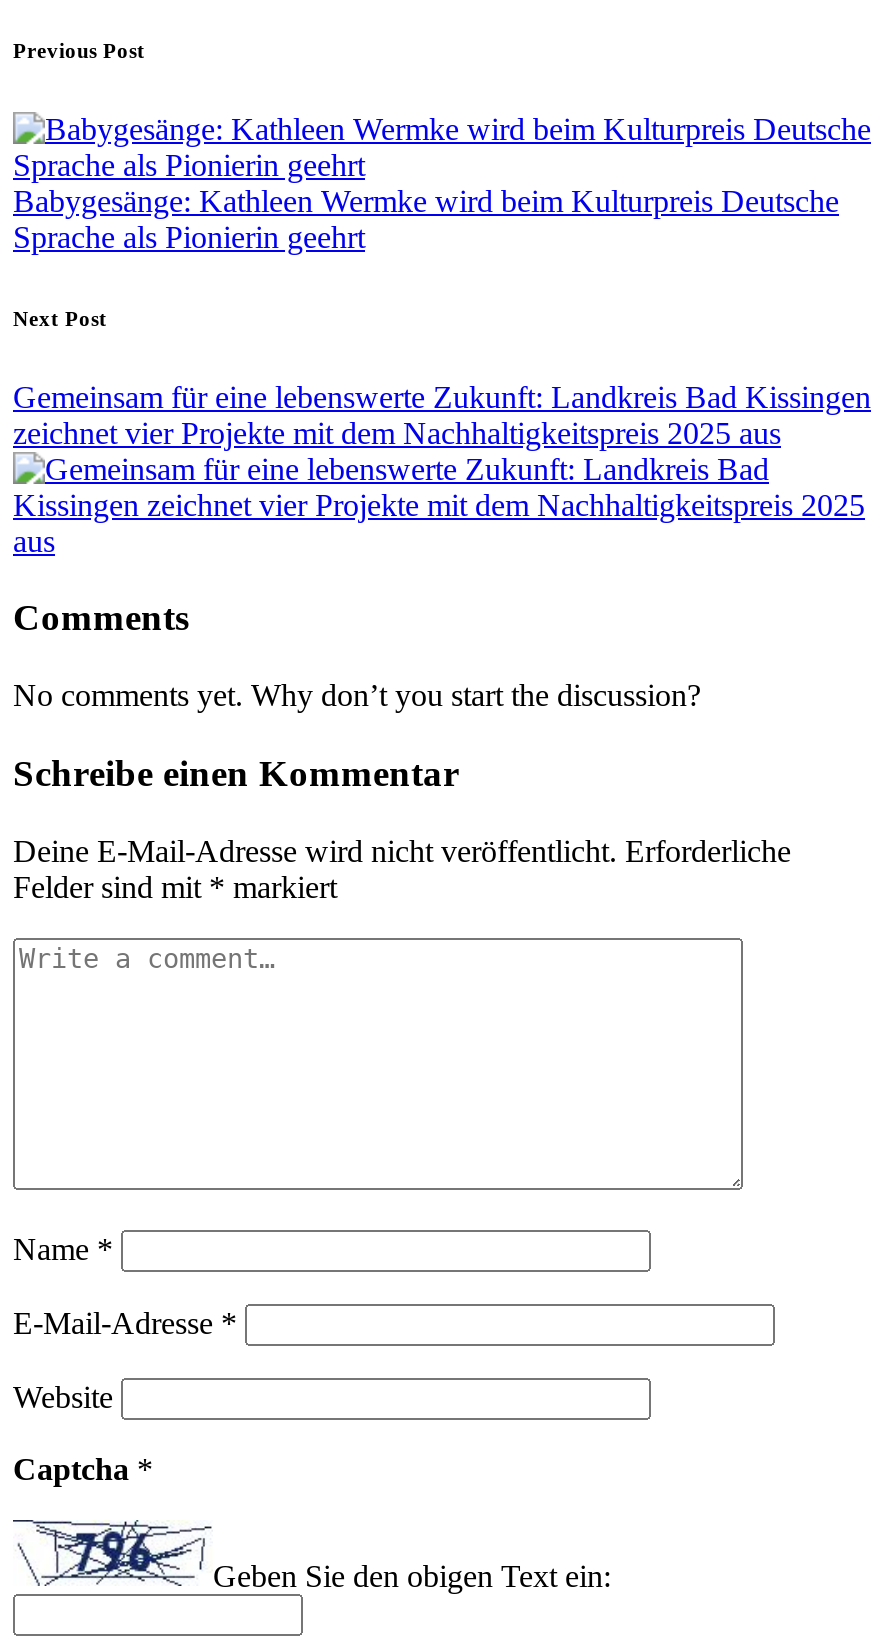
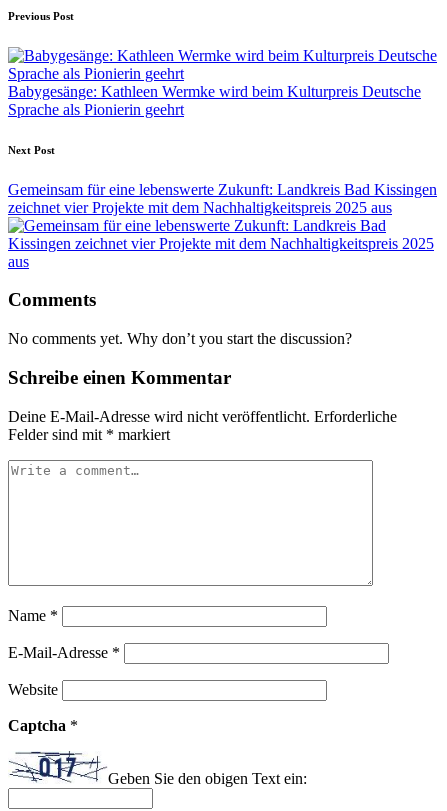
[11,1518,213,1588] [image] -> [8,751,107,784] [image]

